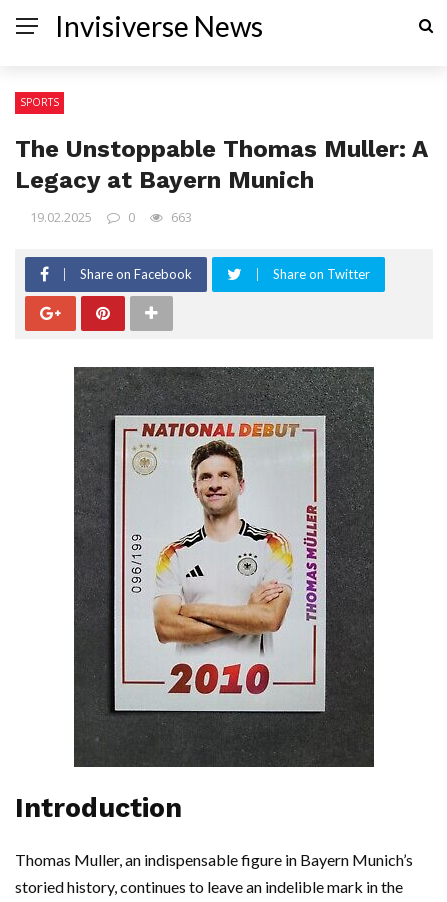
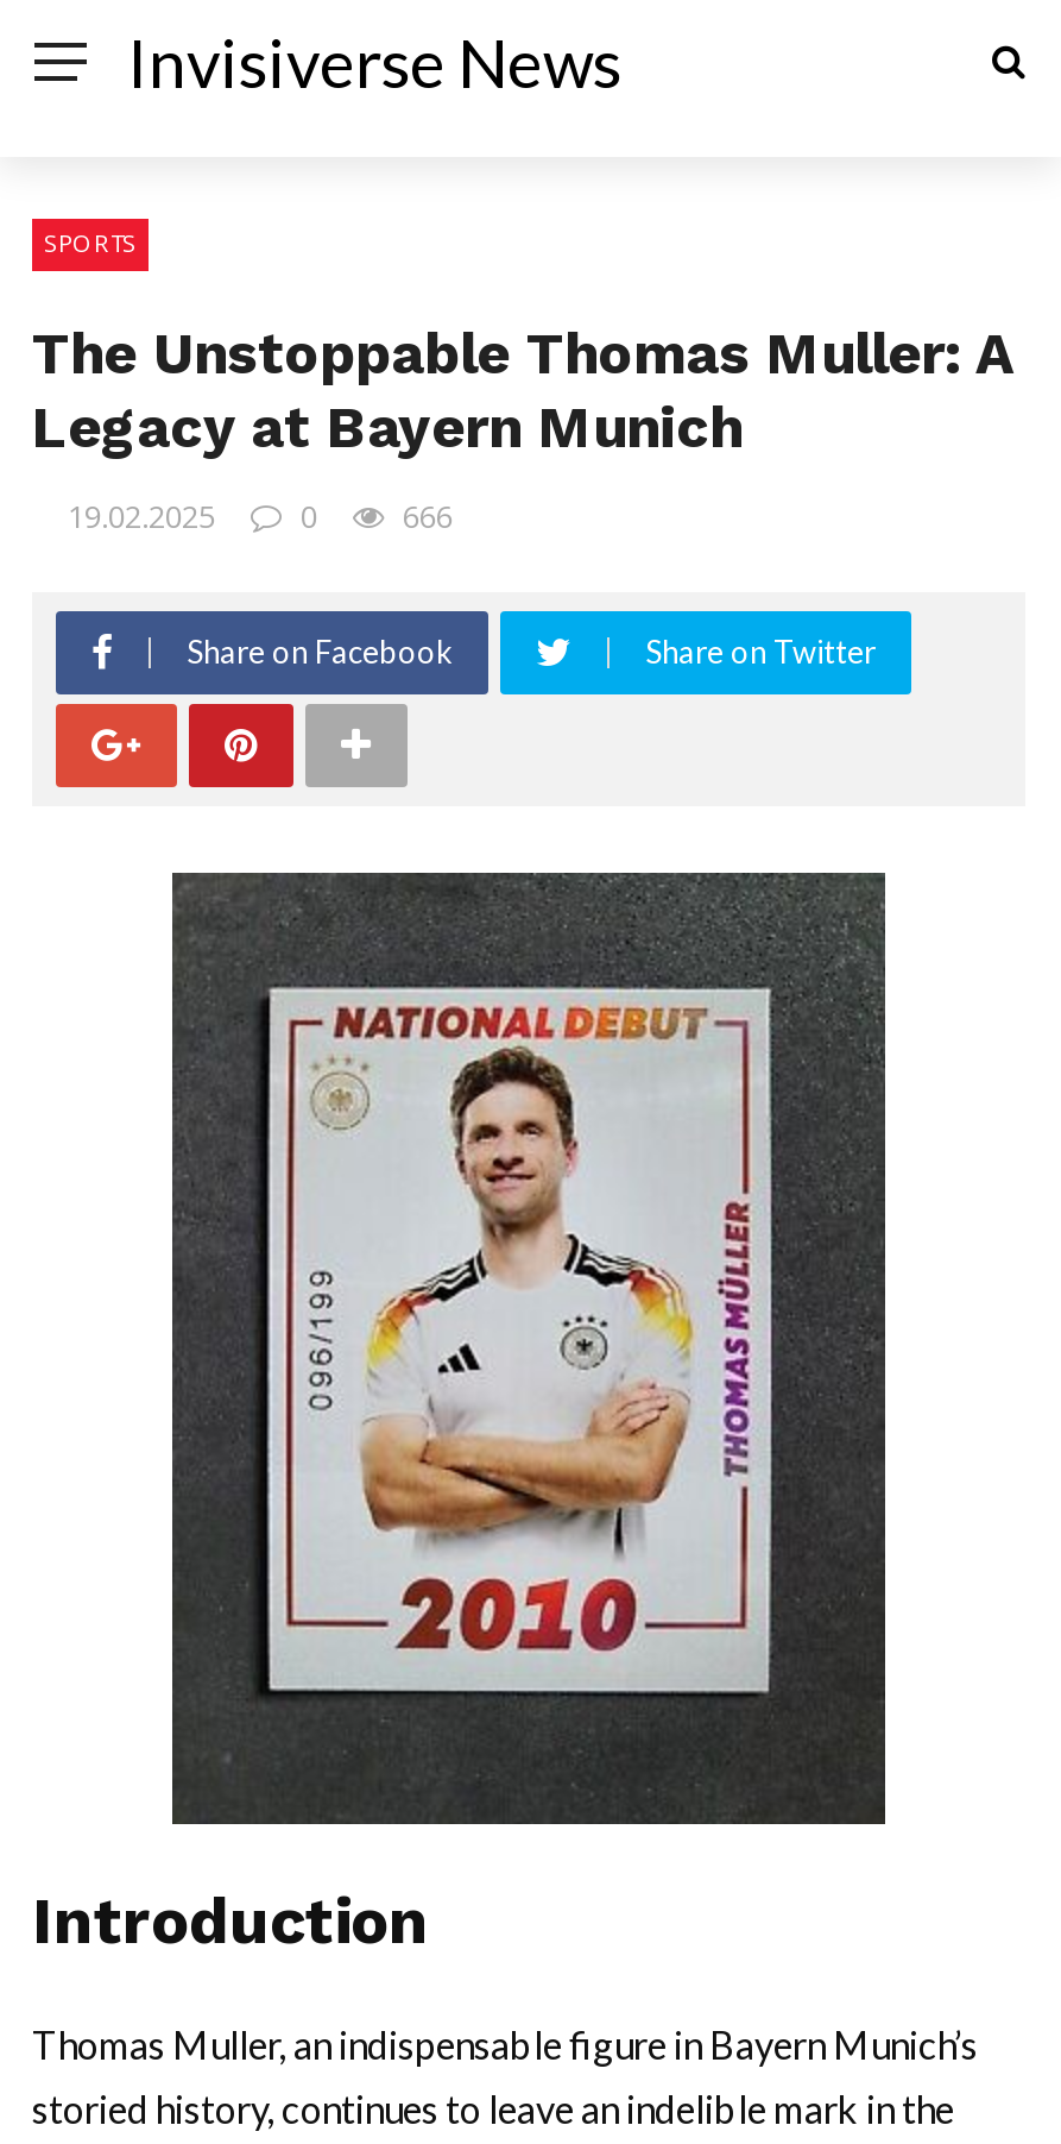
[30,208,192,226] 19.02.2025 0 663 -> [68,495,453,537] 19.02.2025 0 666

